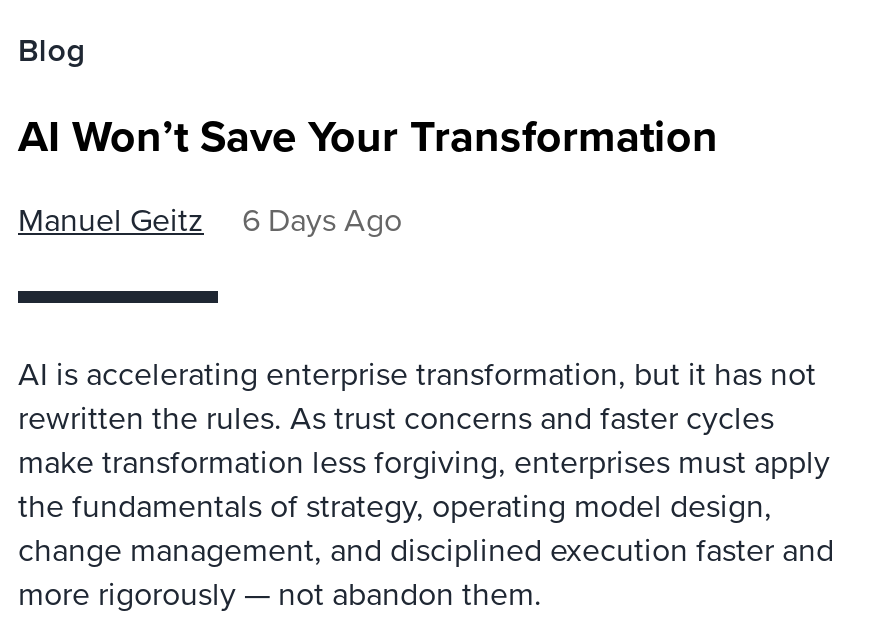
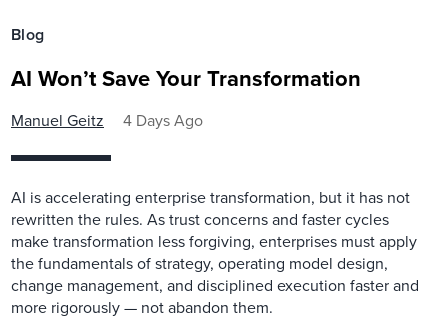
[18,197,402,243] Manuel Geitz 6 Days Ago -> [11,109,203,131] Manuel Geitz 4 Days Ago

